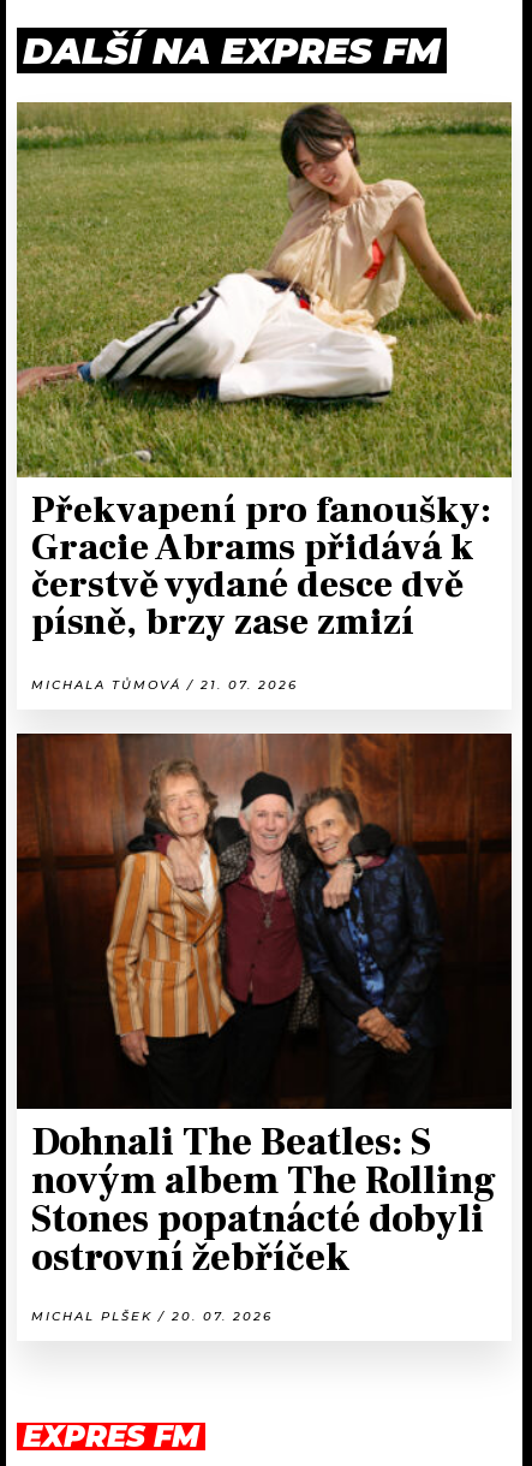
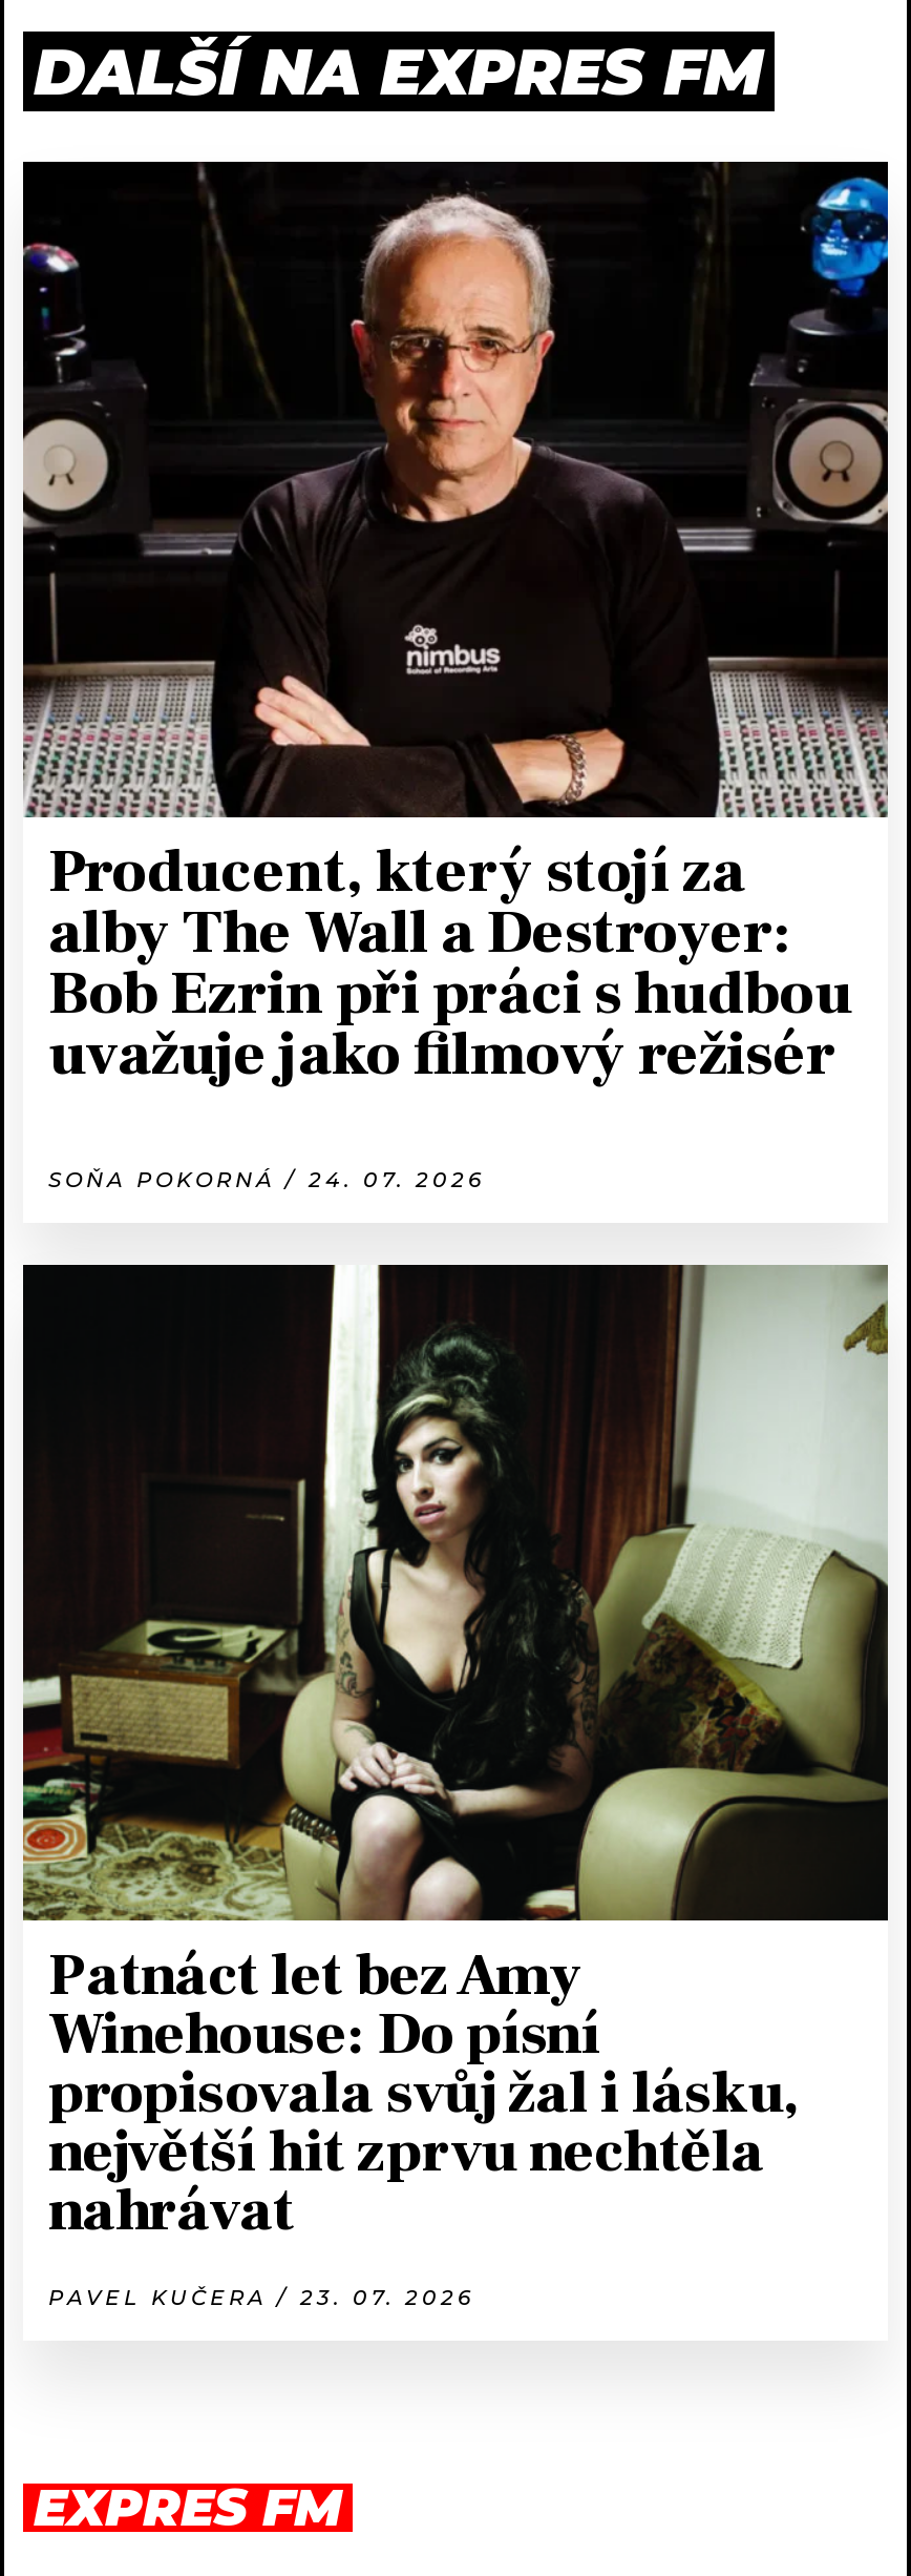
[16,101,513,646] [image] | Překvapení pro fanoušky: | Gracie Abrams přidává k | čerstvě vydané desce dvě | písně, brzy zase zmizí -> [21,160,890,1094] [image] | Producent, který stojí za | alby The Wall a Destroyer: | Bob Ezrin při práci s hudbou | uvažuje jako filmový režisér
[31,677,298,693] MICHALA TŮMOVÁ / 21. 07. 2026 -> [48,1166,485,1193] SOŇA POKORNÁ / 24. 07. 2026
[17,732,513,1283] [image] | Dohnali The Beatles: S | novým albem The Rolling | Stones popatnácté dobyli | ostrovní žebříček -> [21,1263,890,2248] [image] | Patnáct let bez Amy | Winehouse: Do písní | propisovala svůj žal i lásku, | největší hit zprvu nechtěla | nahrávat
[31,1308,273,1324] MICHAL PLŠEK / 20. 07. 2026 -> [48,2284,474,2311] PAVEL KUČERA / 23. 07. 2026

